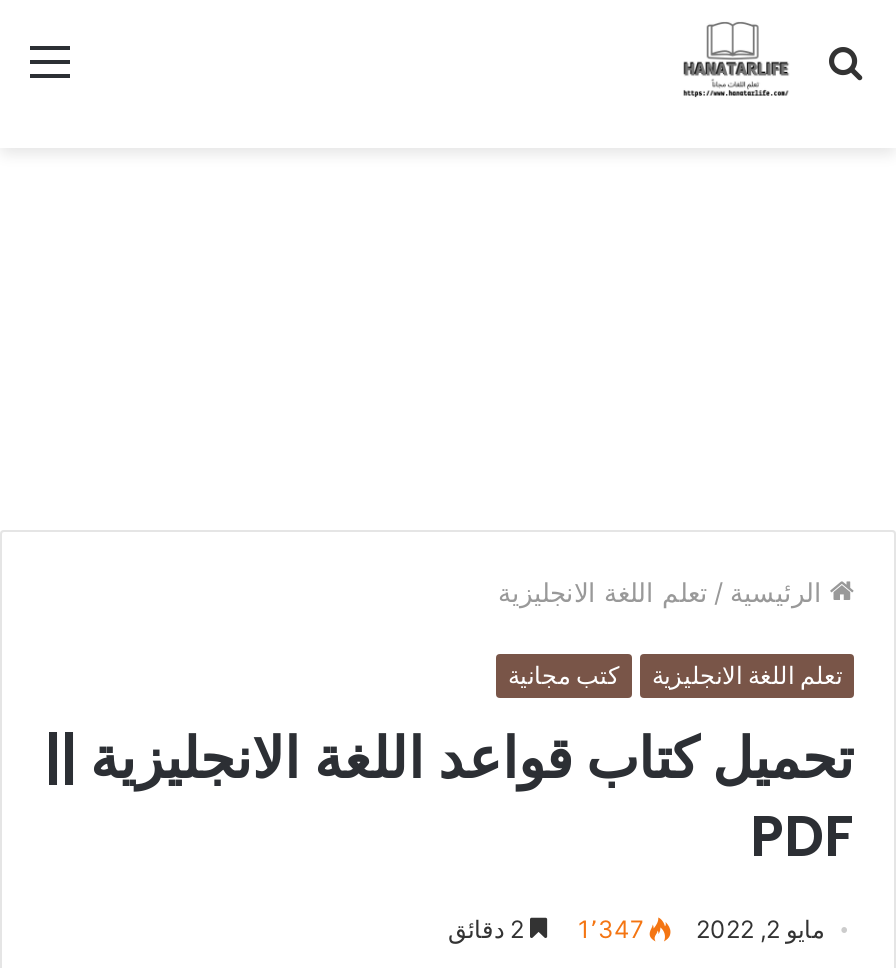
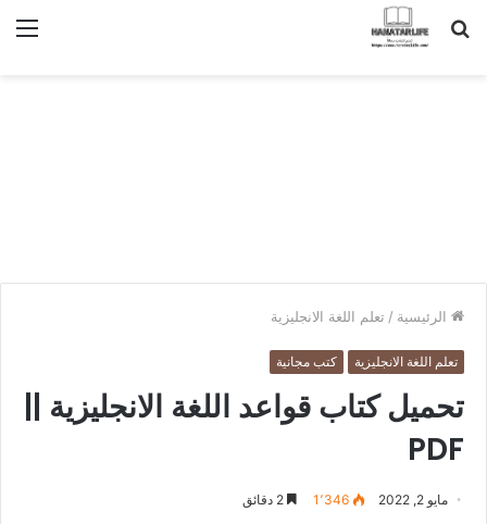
[578,914,642,944] 1٬347 -> [313,491,349,508] 1٬346

